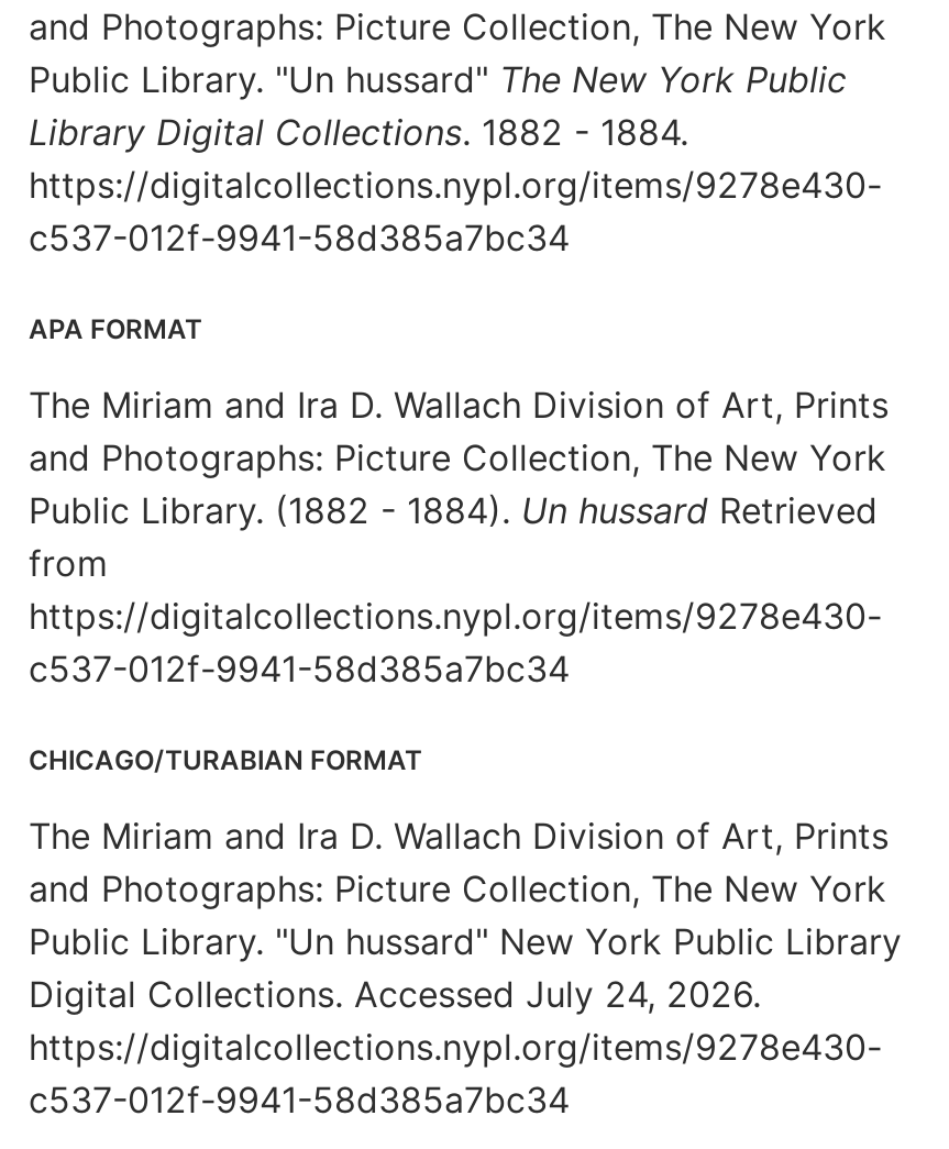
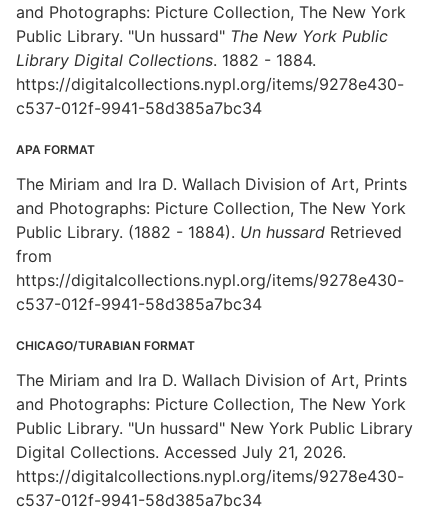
[29,972,761,1016] Digital Collections. Accessed July 24, 2026. -> [16,442,346,462] Digital Collections. Accessed July 21, 2026.

